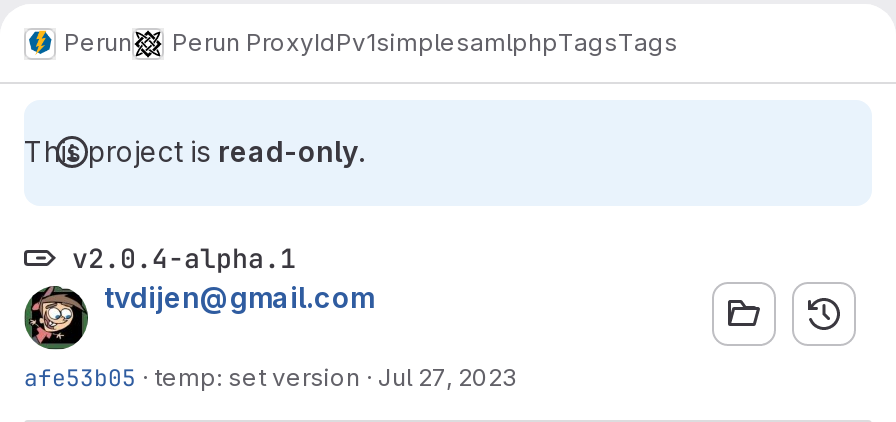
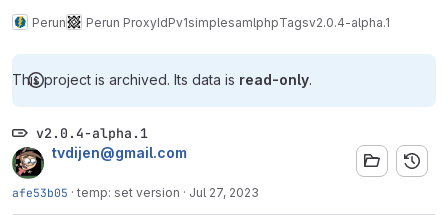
[172,28,678,58] Perun ProxyIdPv1simplesamlphpTagsTags -> [86,14,390,29] Perun ProxyIdPv1simplesamlphpTagsv2.0.4-alpha.1
[24,134,364,168] This project is read-only. -> [12,71,312,88] This project is archived. Its data is read-only.

